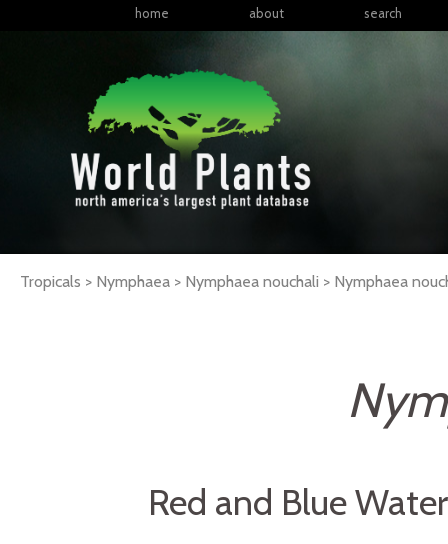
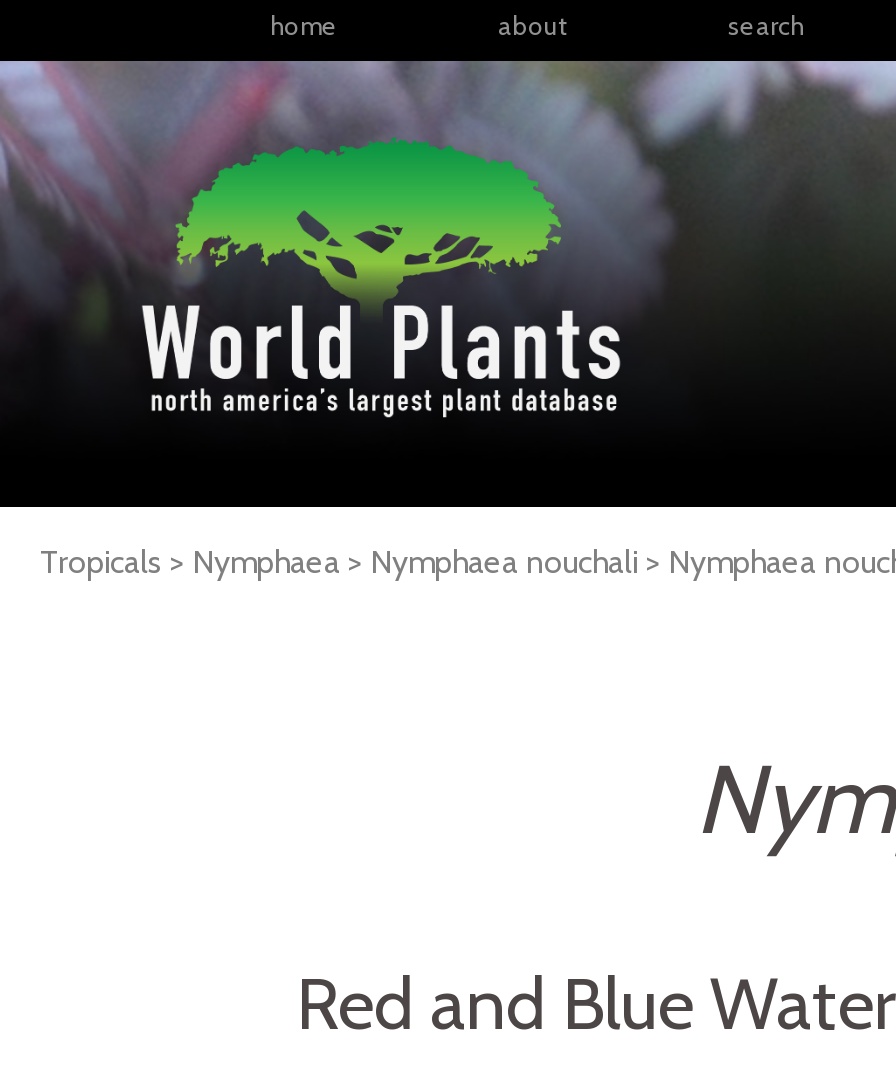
[3,31,445,178] [image] -> [6,59,890,355] [image]

